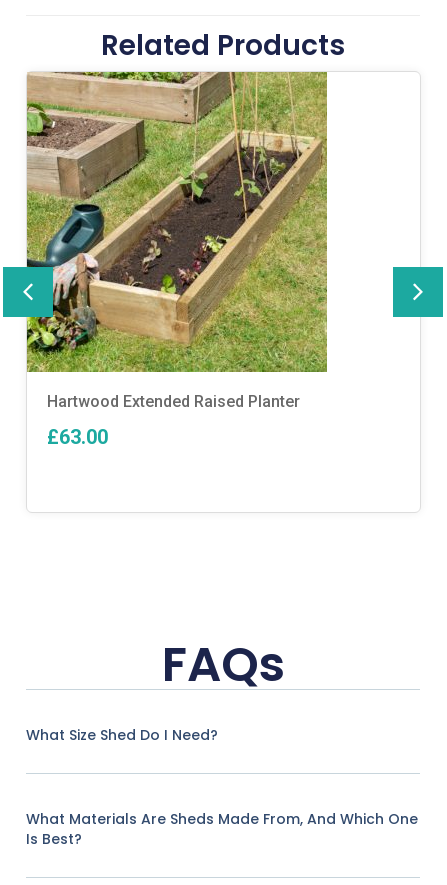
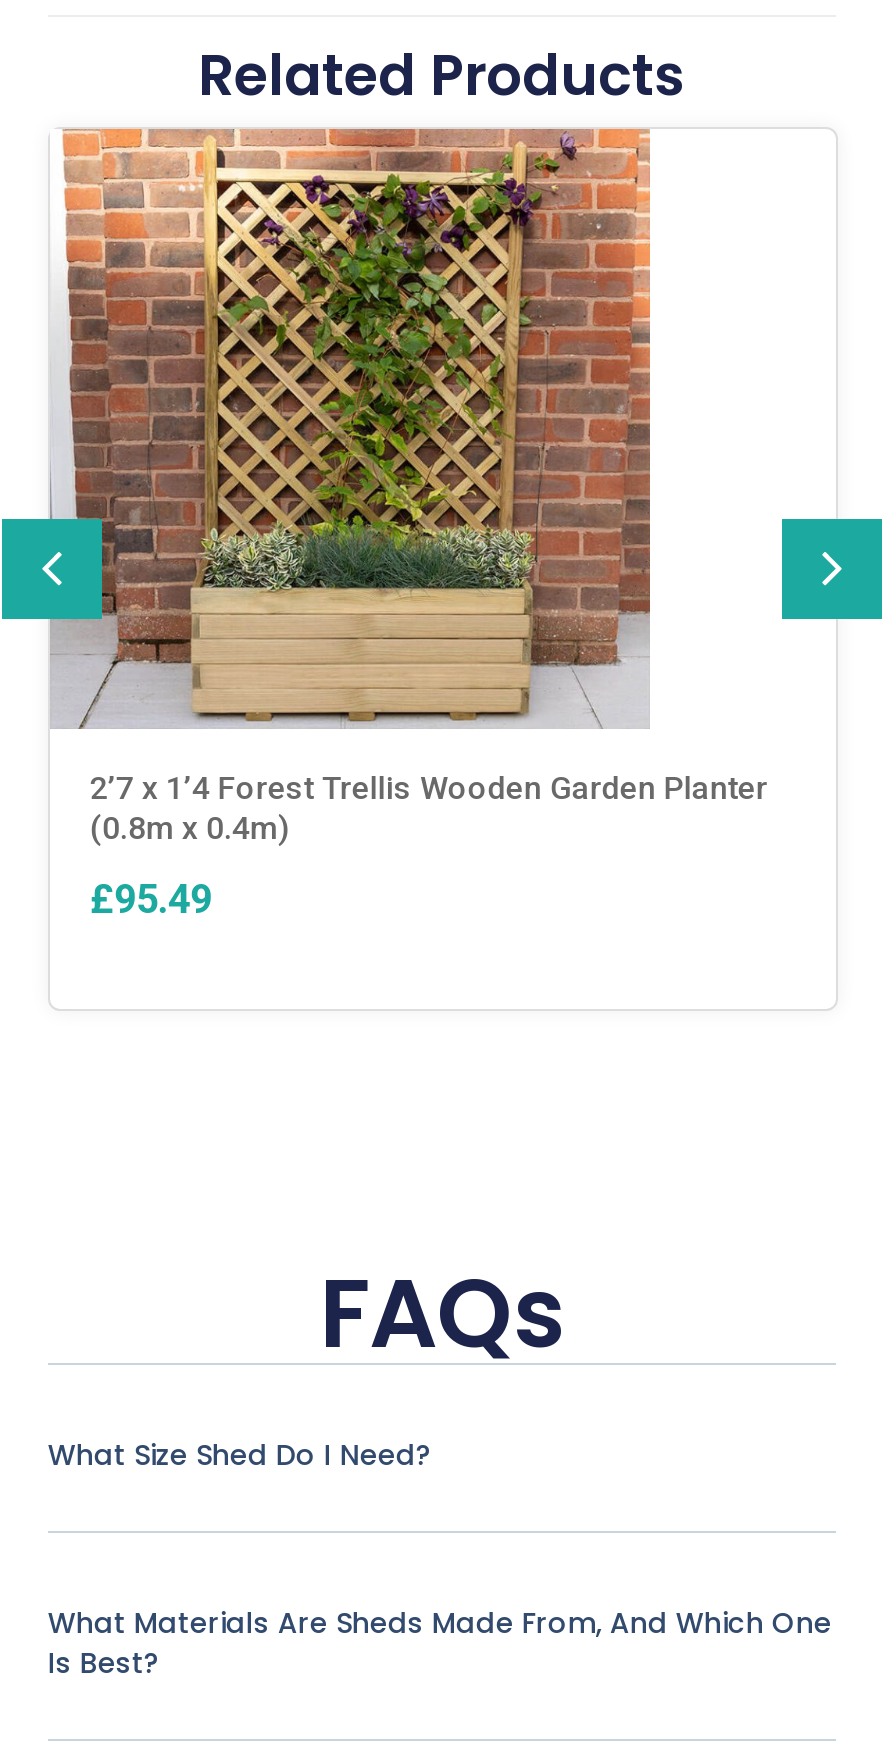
[26,71,328,411] [image] | Hartwood Extended Raised Planter -> [50,127,768,847] [image] | 2’7 x 1’4 Forest Trellis Wooden Garden Planter | (0.8m x 0.4m)
[47,425,108,449] £63.00 -> [90,875,212,923] £95.49

